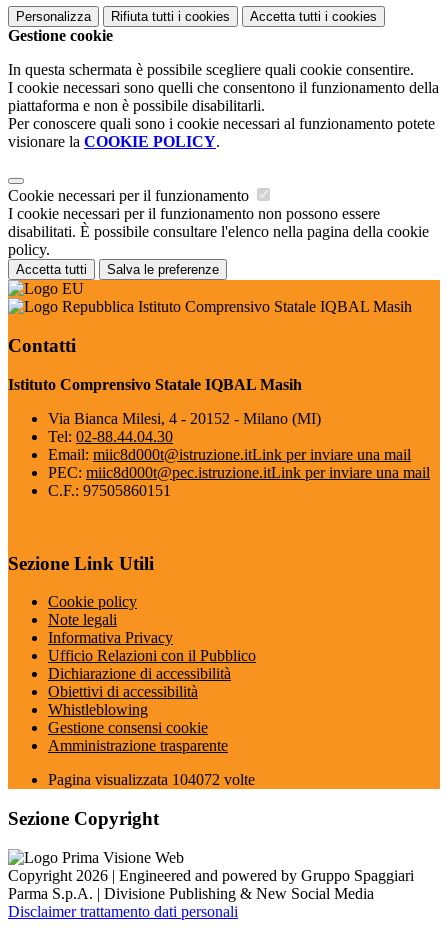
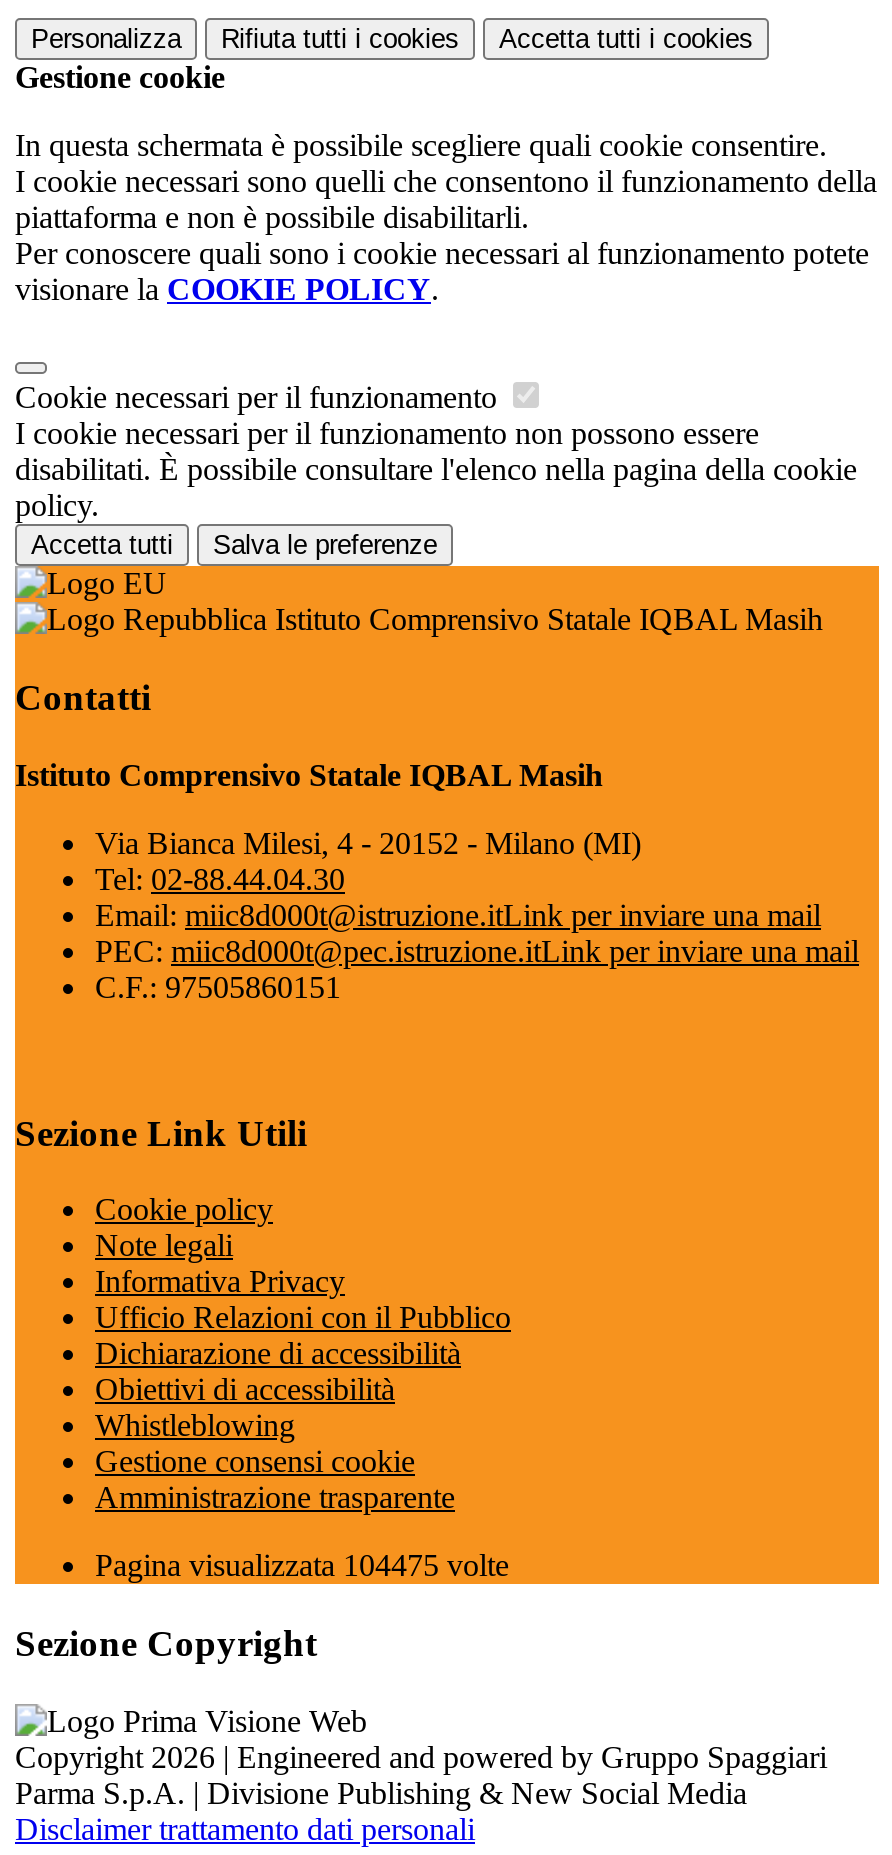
[48,771,255,788] Pagina visualizzata 104072 volte -> [95,1549,509,1583] Pagina visualizzata 104475 volte

